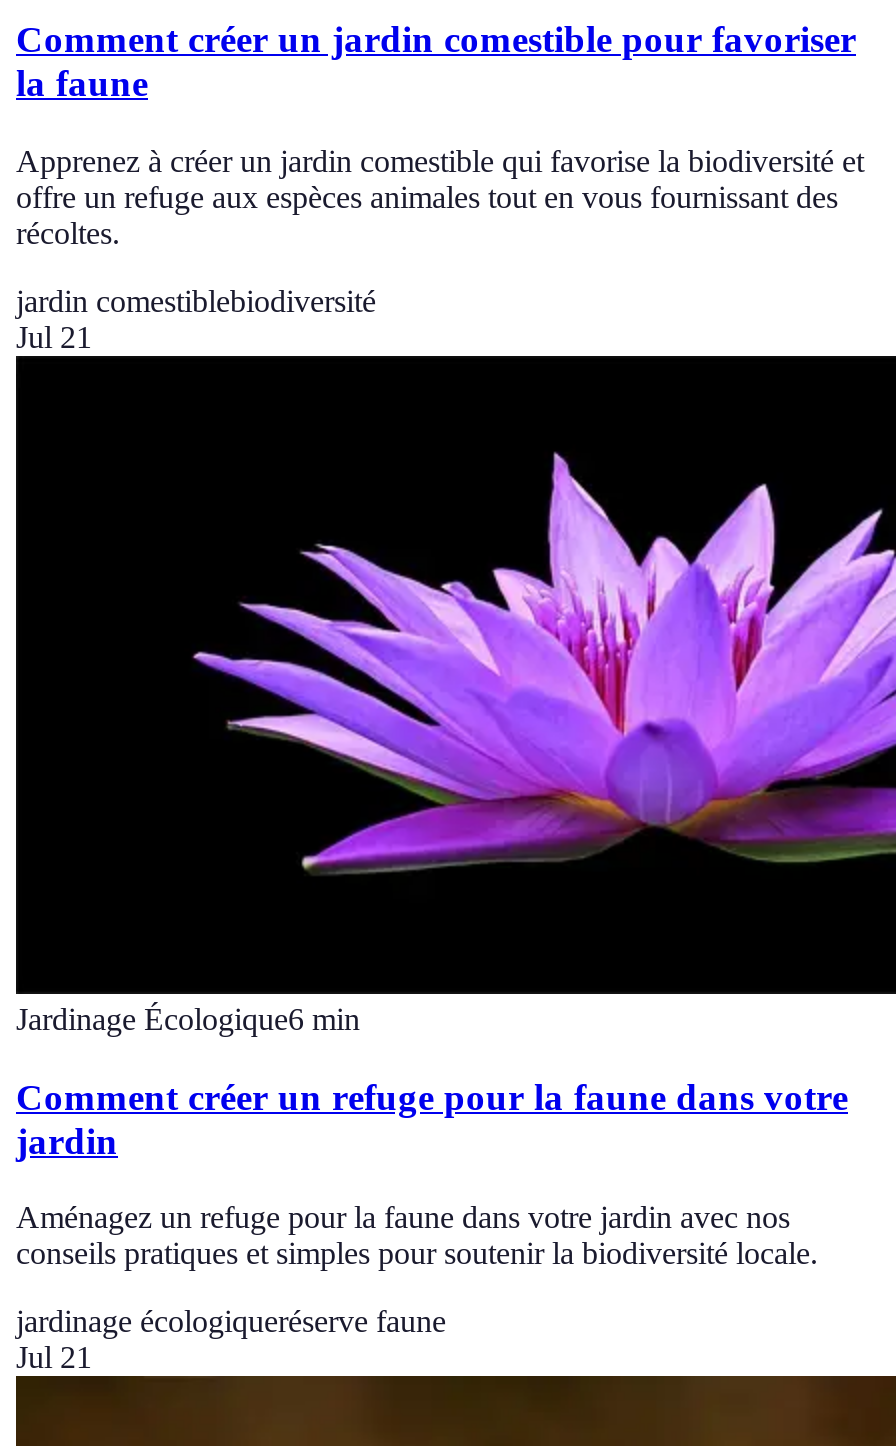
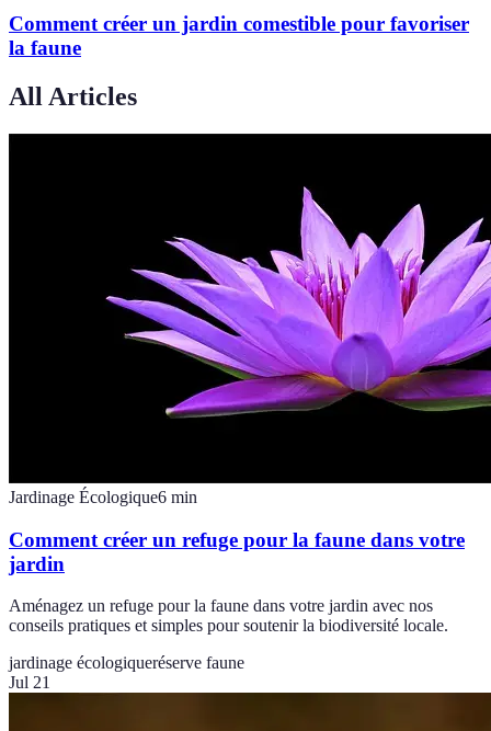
[16,144,864,354] Apprenez à créer un jardin comestible qui favorise la biodiversité et | offre un refuge aux espèces animales tout en vous fournissant des | récoltes. | jardin comestiblebiodiversité | Jul 21 -> [9,82,137,111] All Articles

